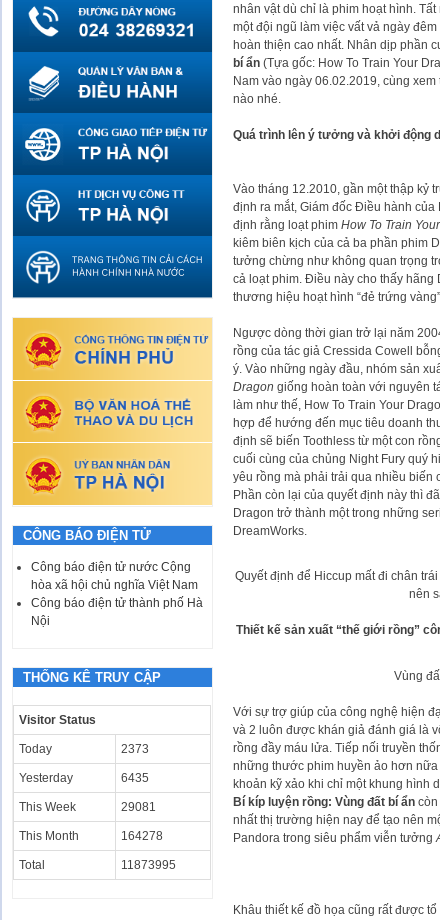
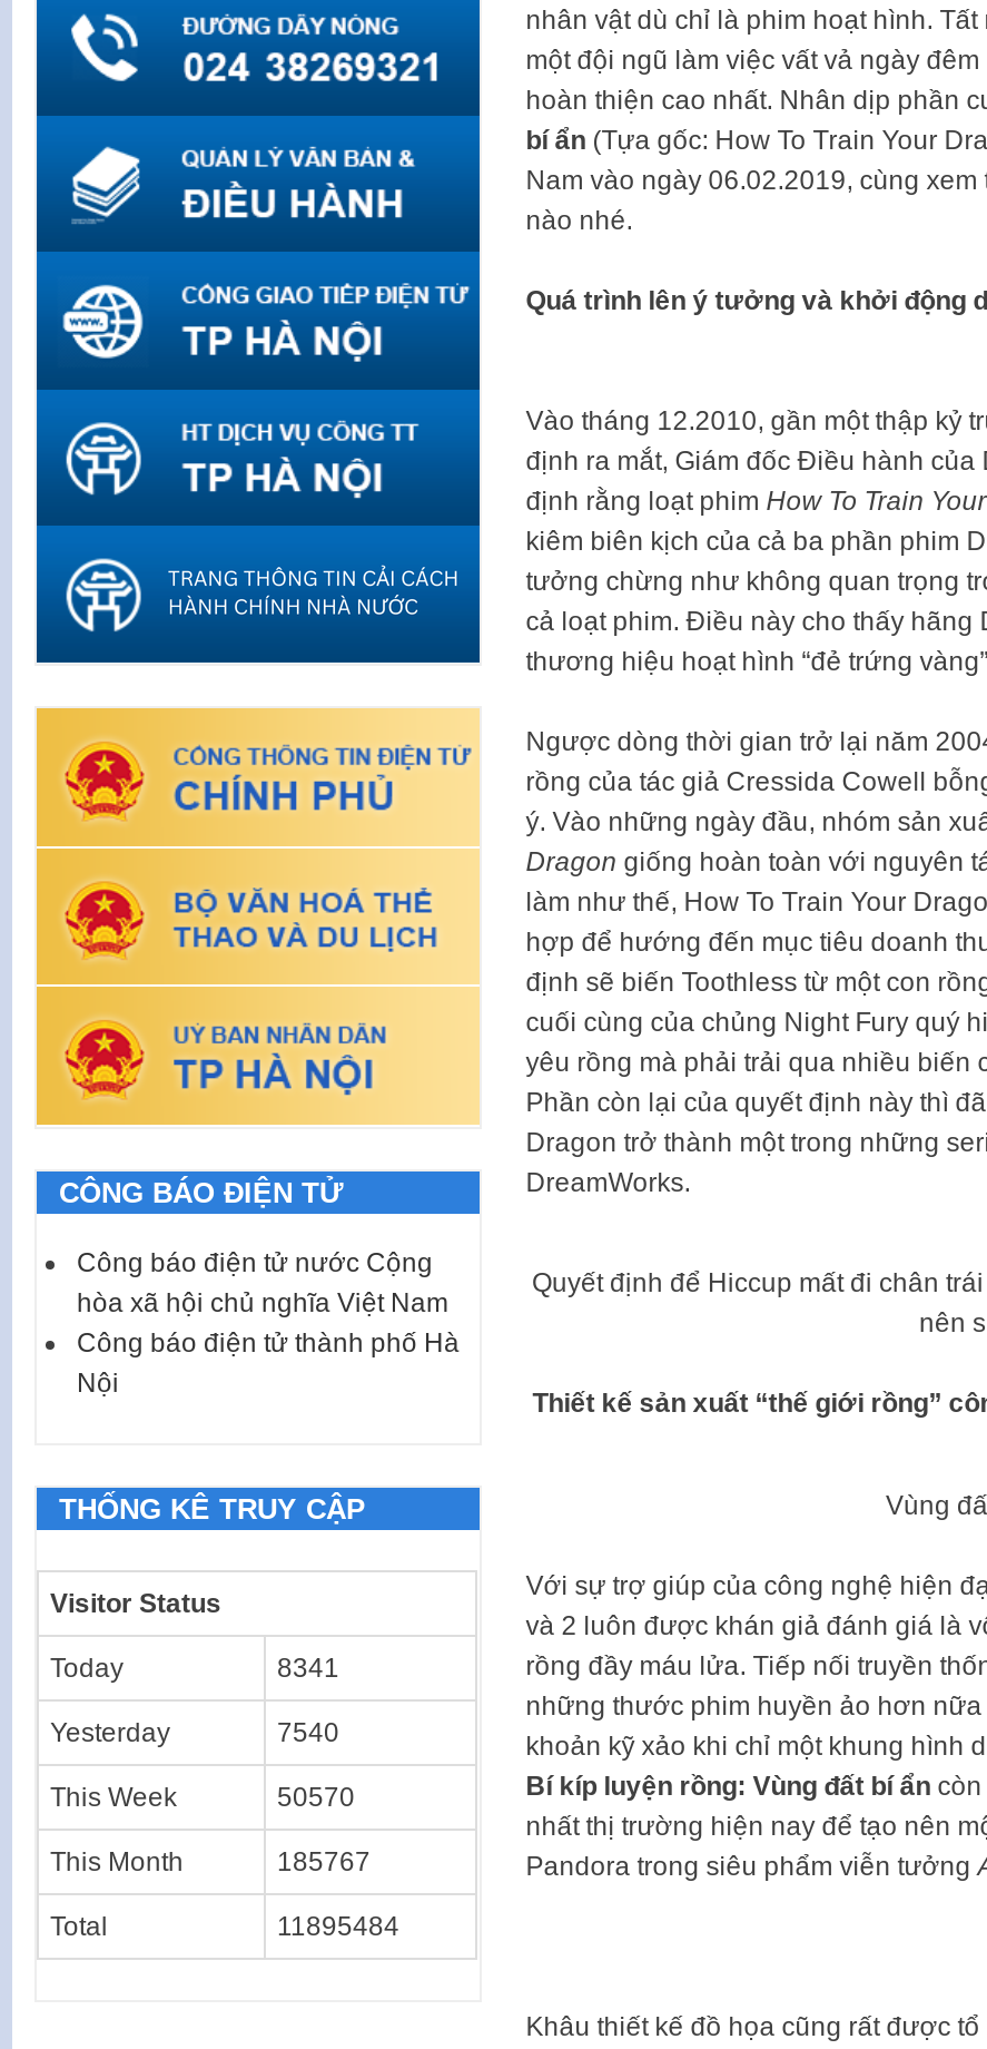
[121,742,149,756] 2373 -> [277,1652,339,1684] 8341
[121,771,149,785] 6435 -> [277,1717,339,1748] 7540
[121,800,156,814] 29081 -> [277,1782,355,1813] 50570
[121,829,163,843] 164278 -> [277,1846,371,1877] 185767
[121,858,176,872] 11873995 -> [277,1911,399,1942] 11895484

